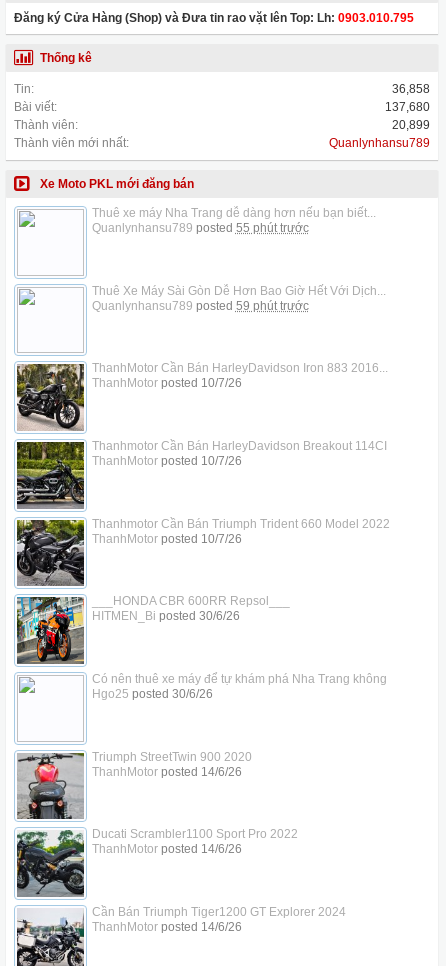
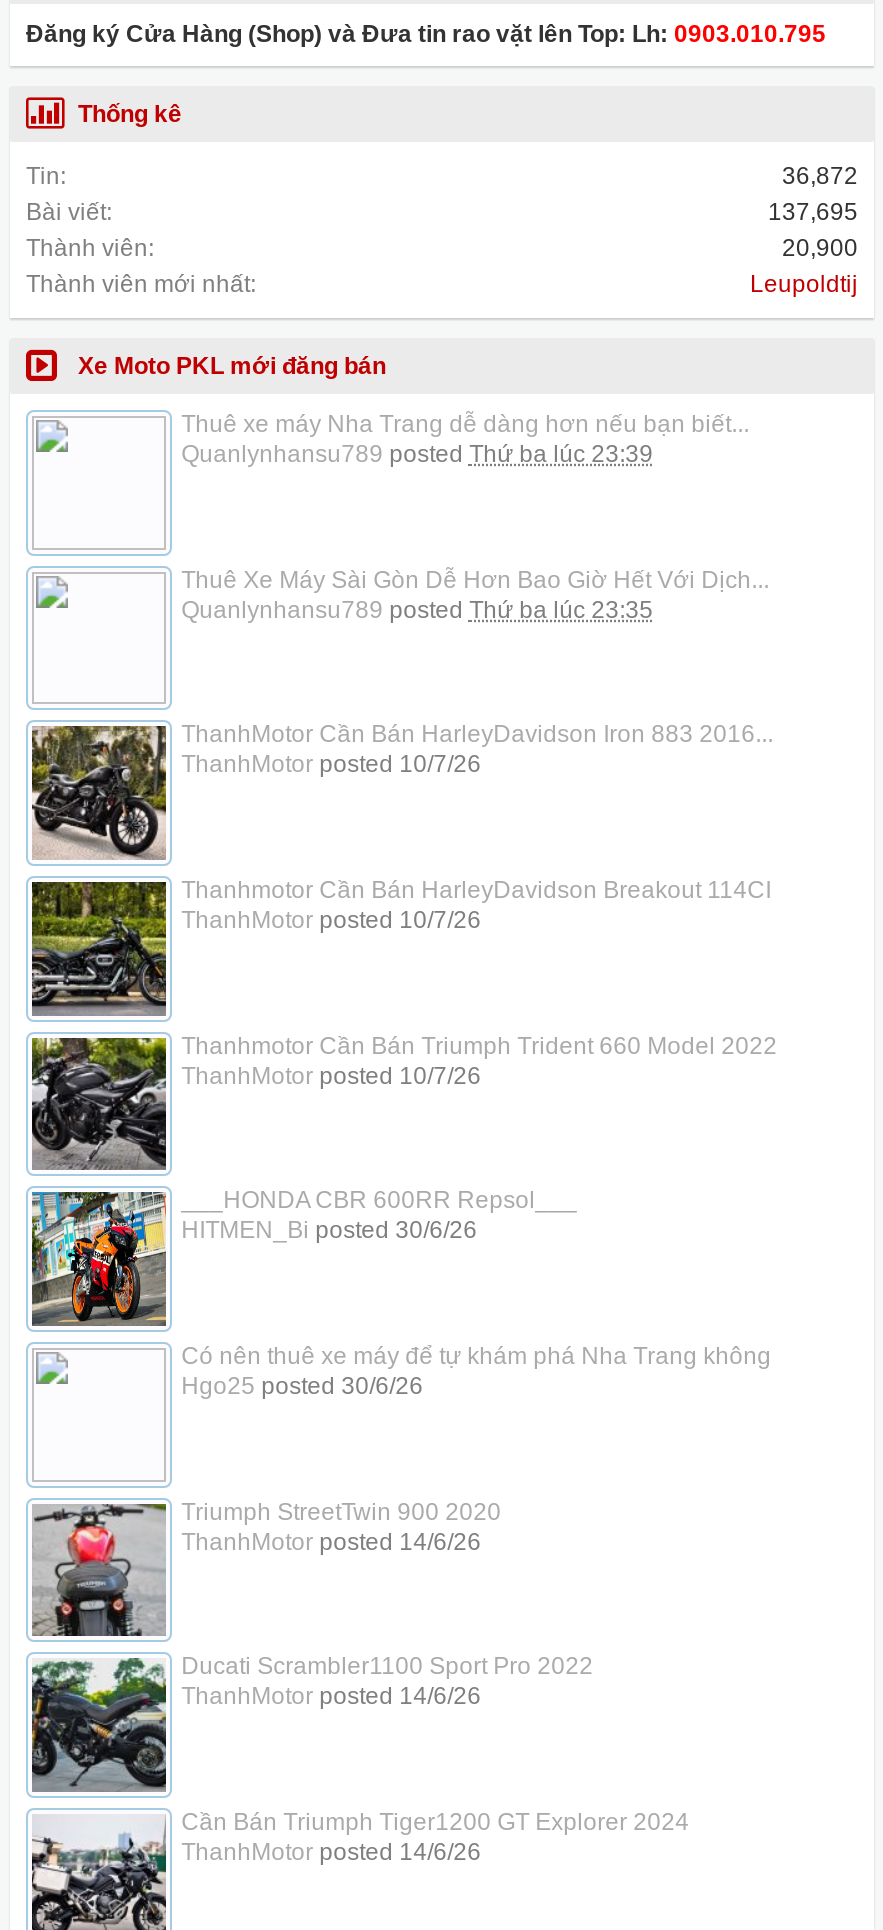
[392,82,430,96] 36,858 -> [782,162,858,190] 36,872
[385,100,430,114] 137,680 -> [768,198,858,226] 137,695
[392,118,430,132] 20,899 -> [782,234,858,262] 20,900
[329,136,430,150] Quanlynhansu789 -> [750,270,858,298] Leupoldtij
[92,221,309,235] Quanlynhansu789 posted 55 phút trước -> [181,440,653,468] Quanlynhansu789 posted Thứ ba lúc 23:39
[92,299,309,313] Quanlynhansu789 posted 59 phút trước -> [181,595,653,623] Quanlynhansu789 posted Thứ ba lúc 23:35

